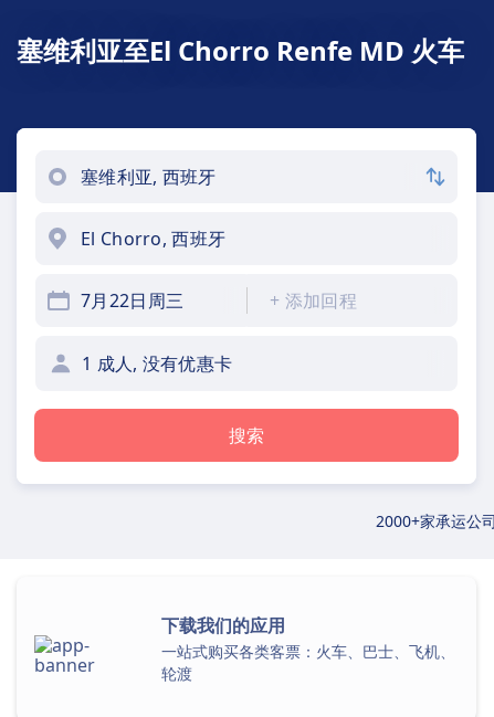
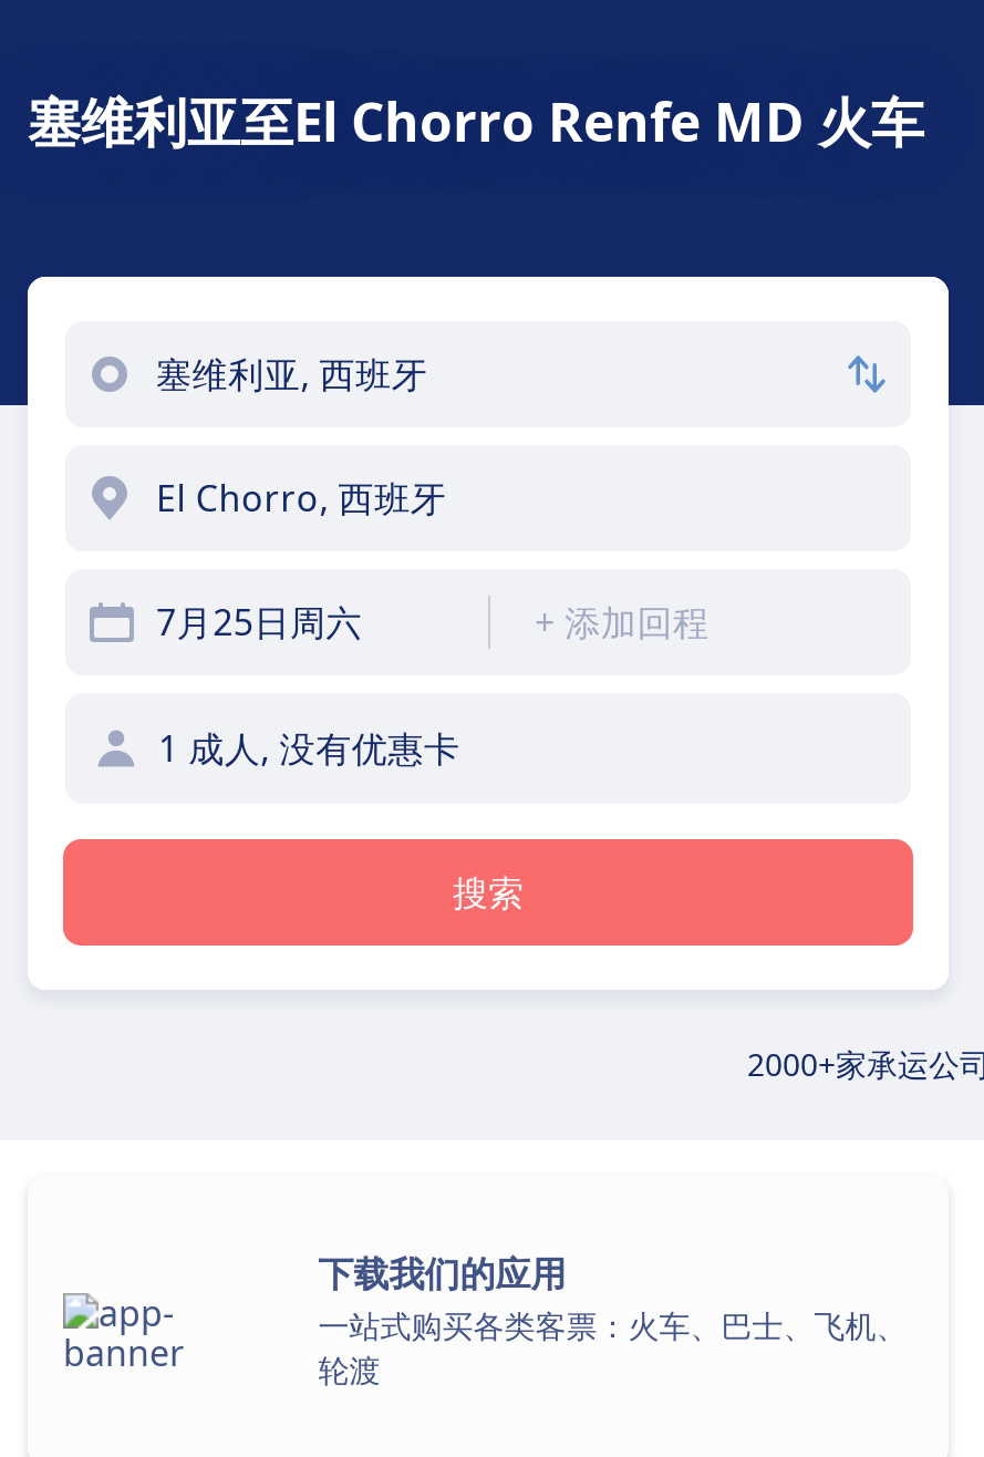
[81,288,184,313] 7月22日周三 -> [156,598,362,647] 7月25日周六

